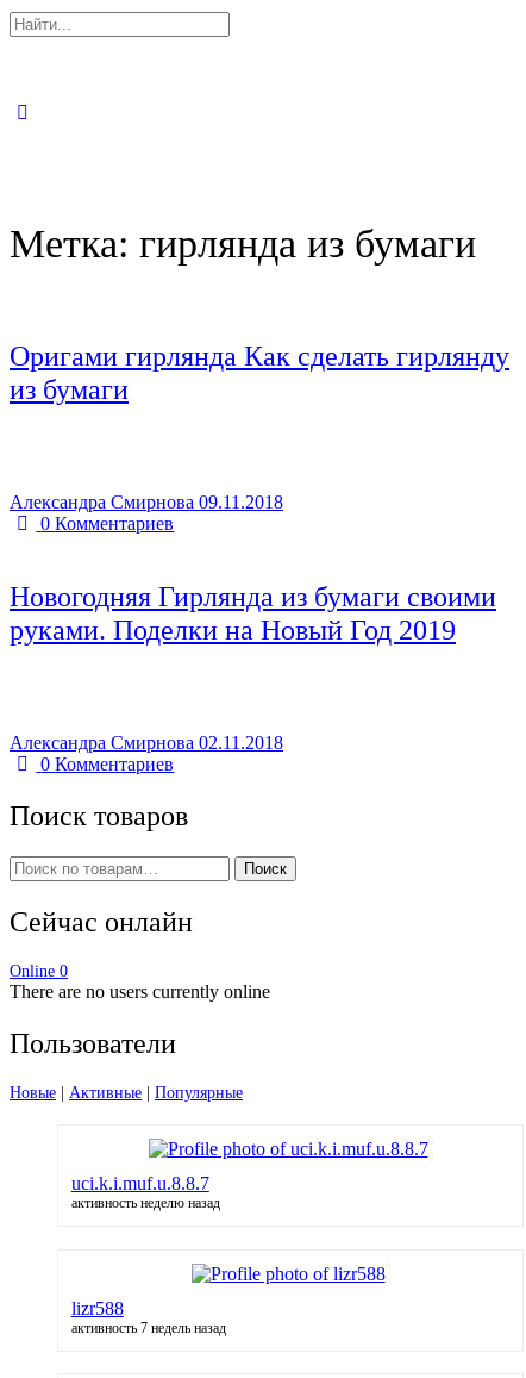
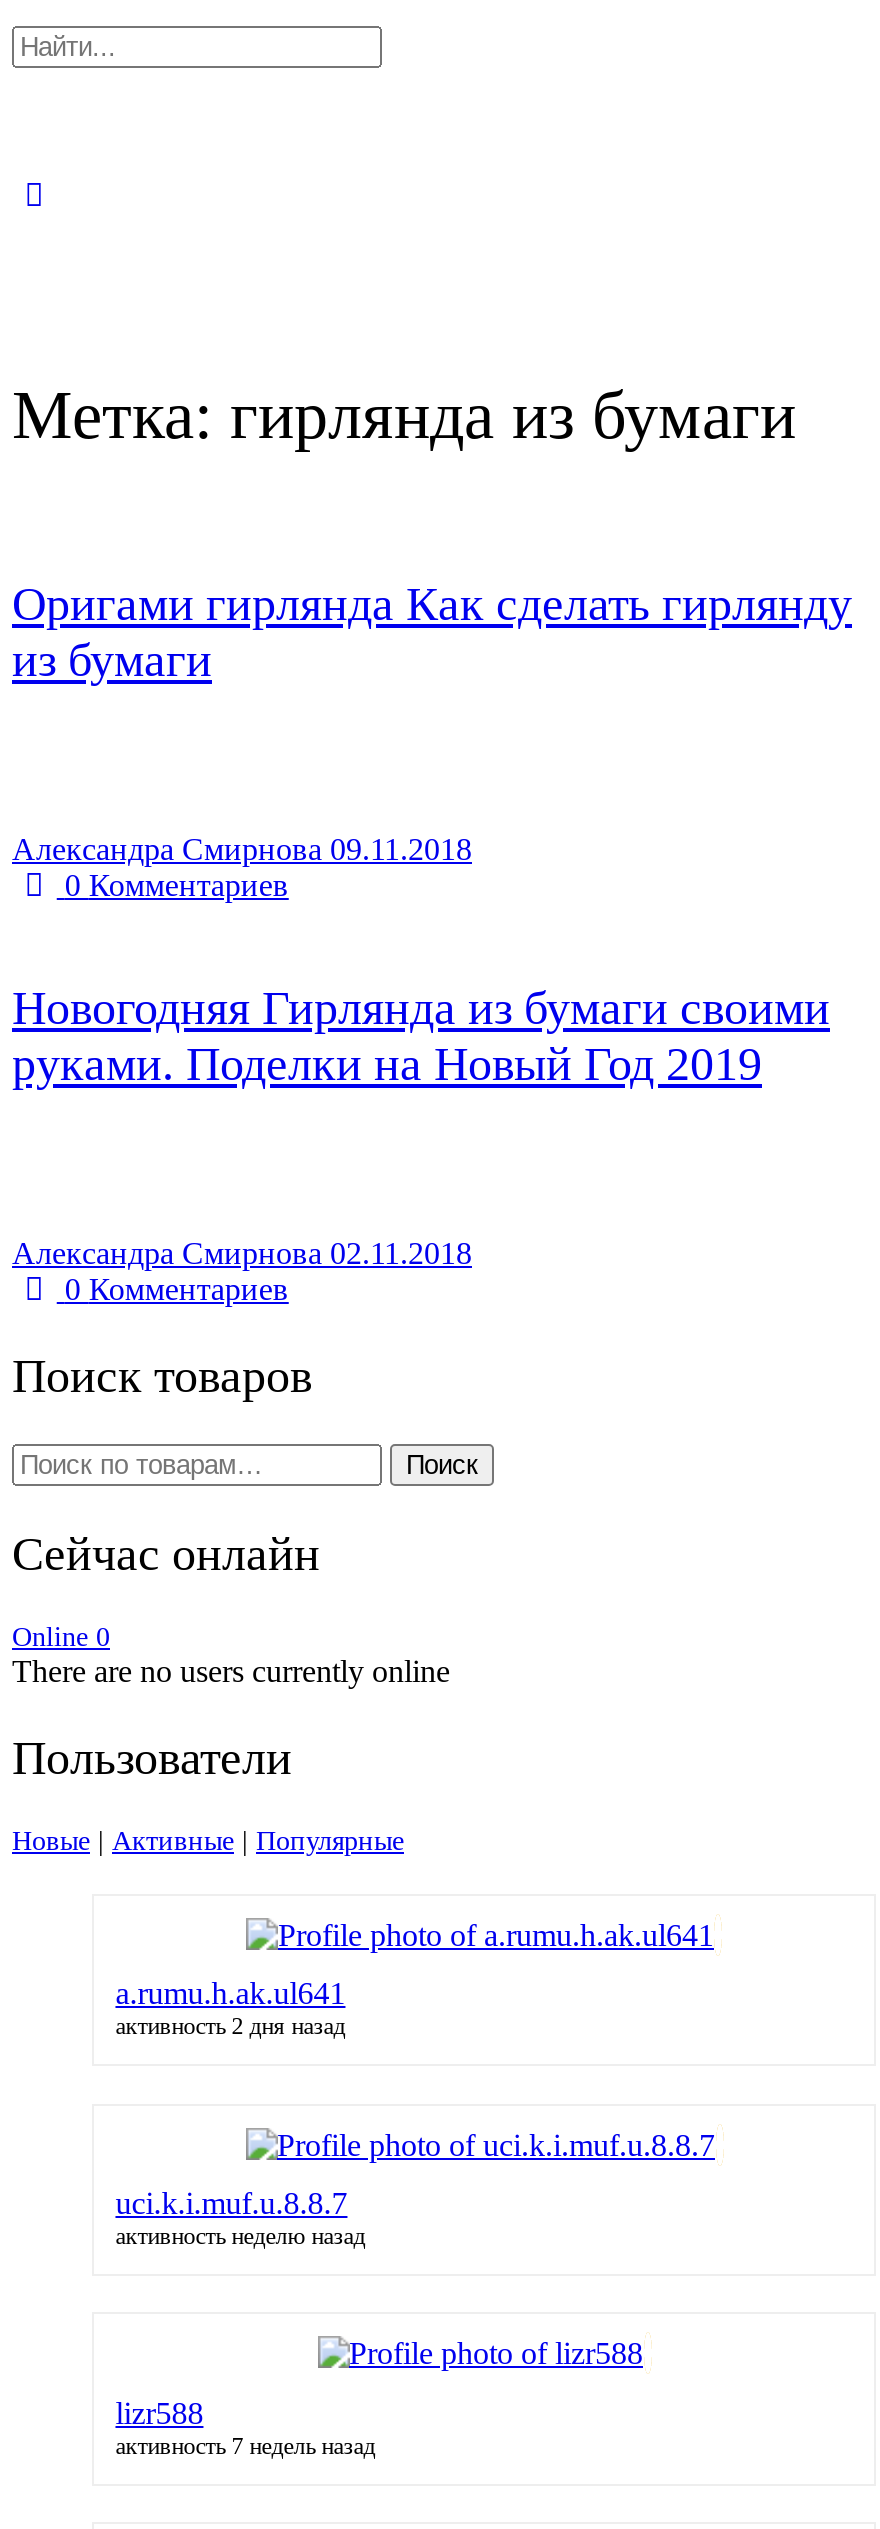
none -> [115,1976,345,2040] a.rumu.h.ak.ul641 | активность 2 дня назад

